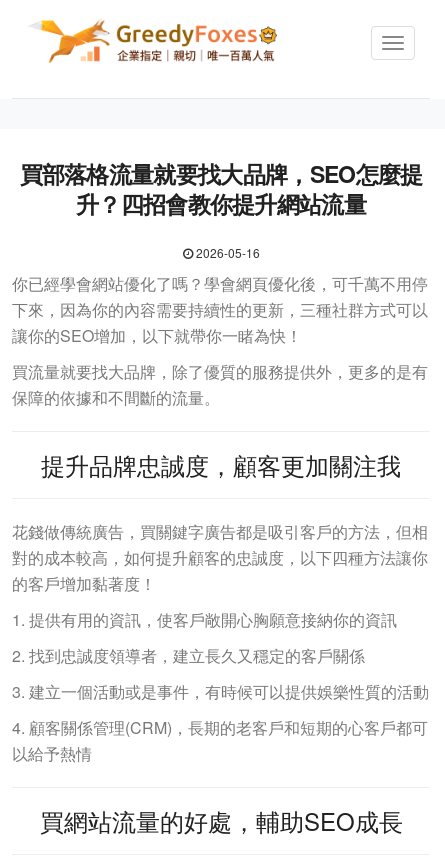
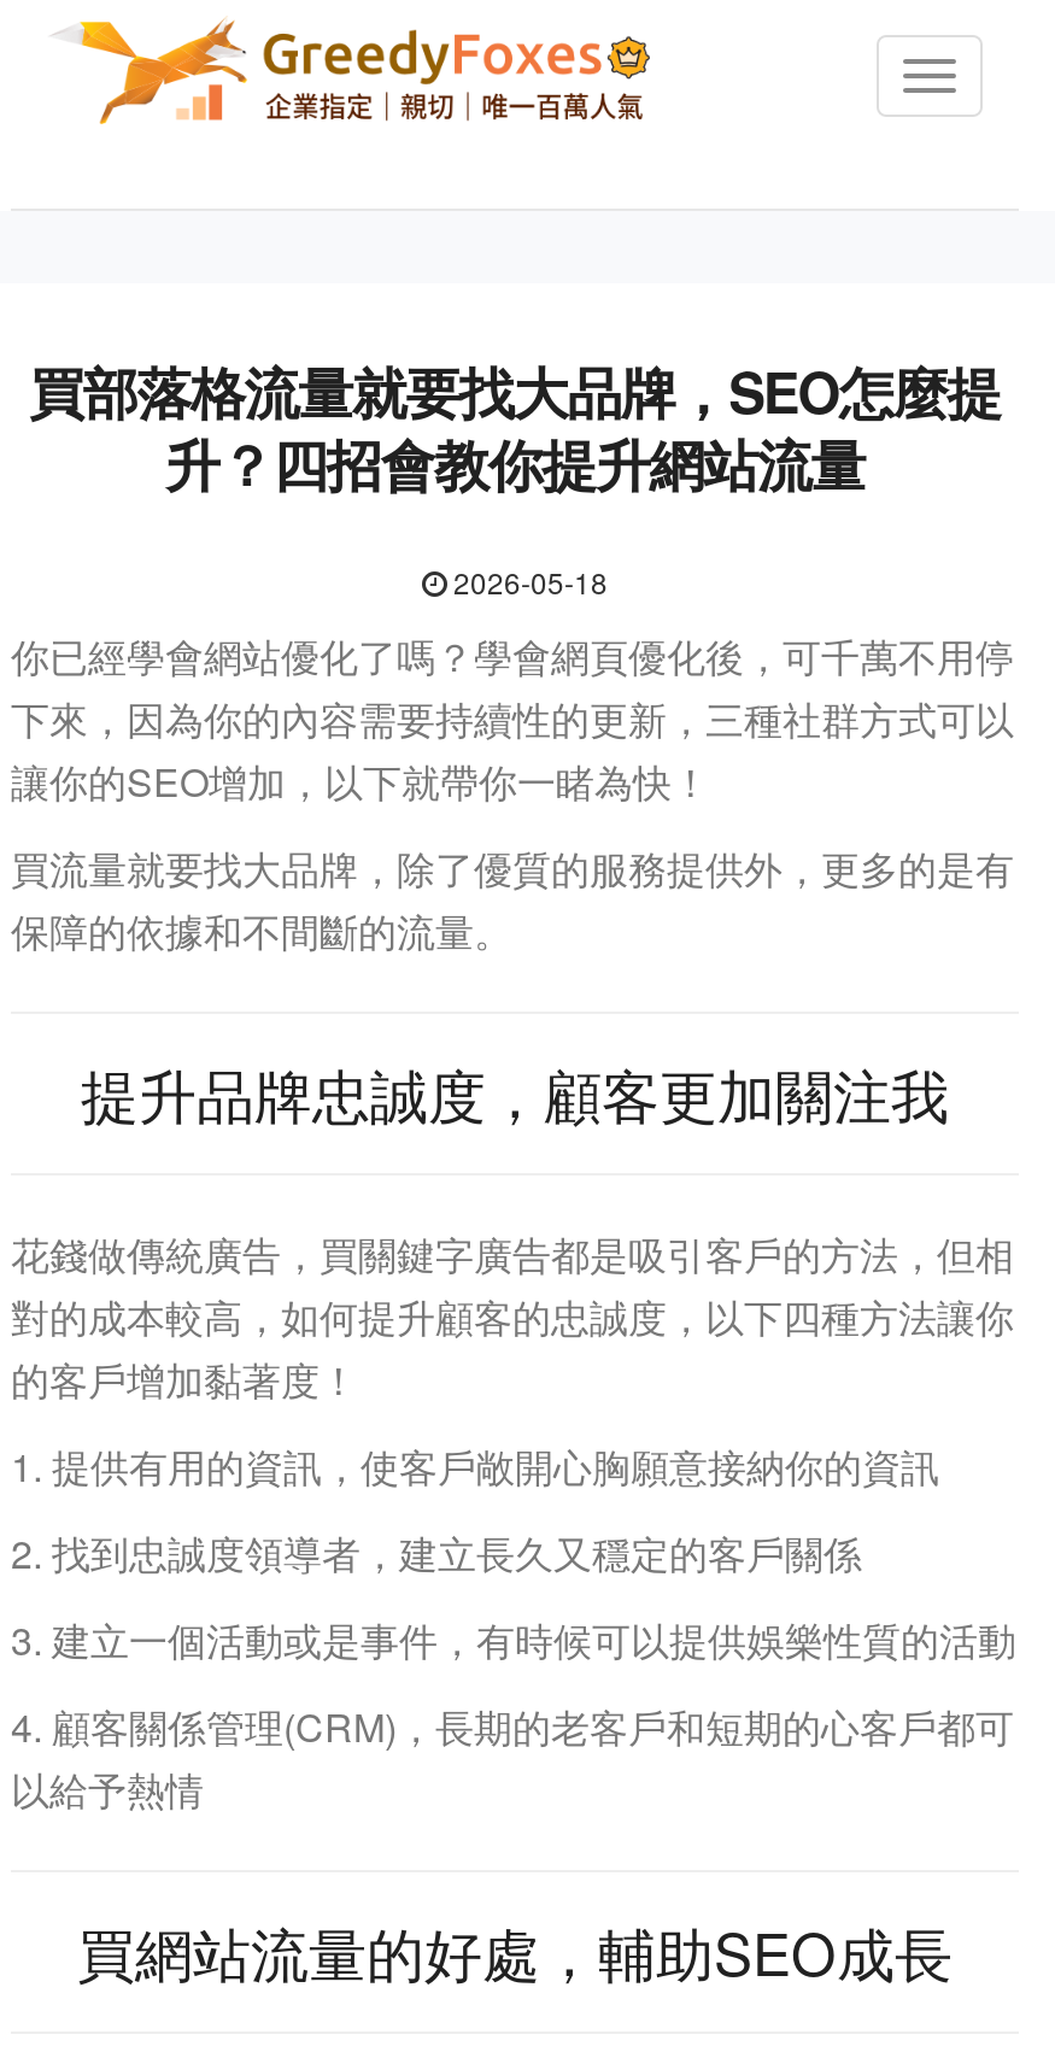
[192,244,259,261] 2026-05-16 -> [446,561,608,602] 2026-05-18

